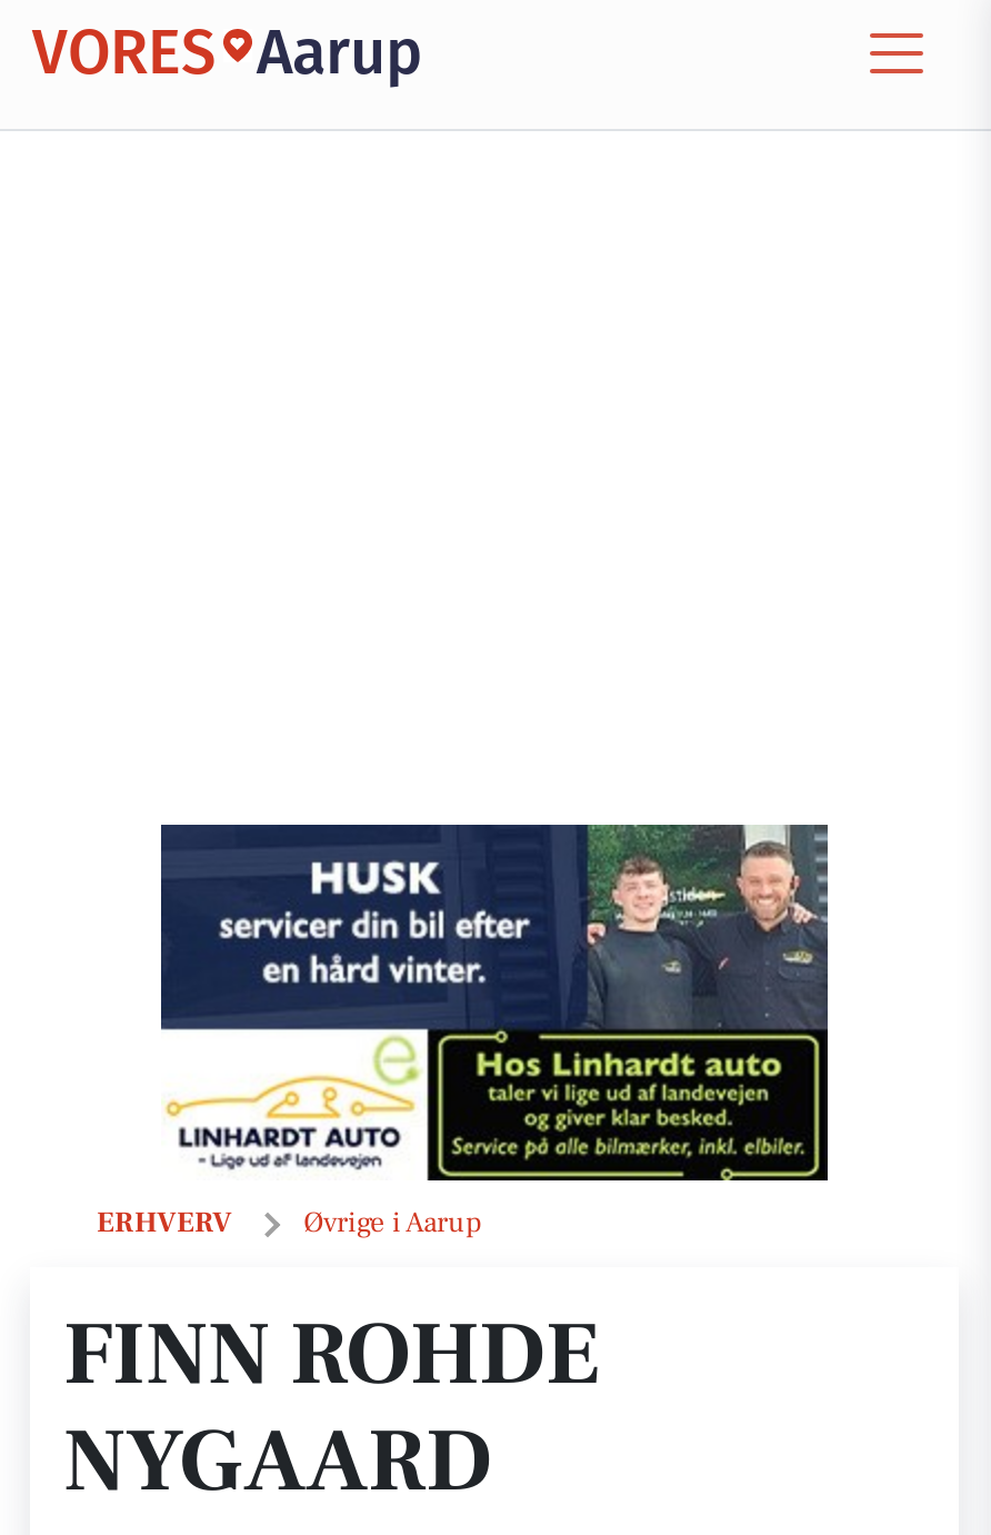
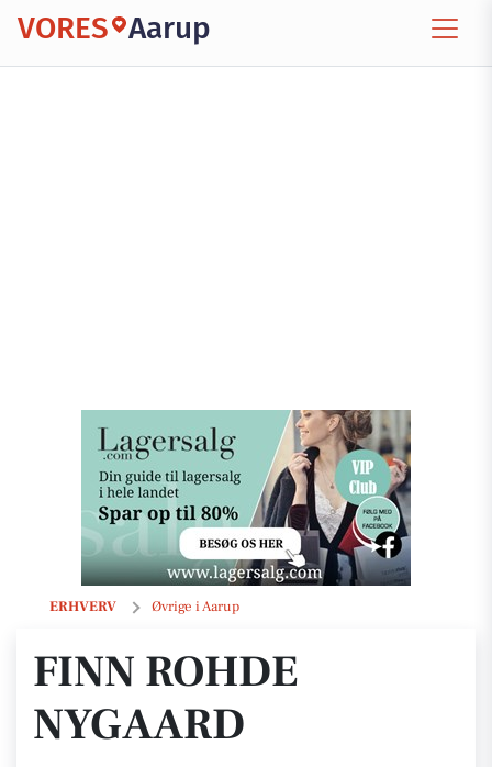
[159,823,830,1183] [image] -> [80,409,412,587] [image]

